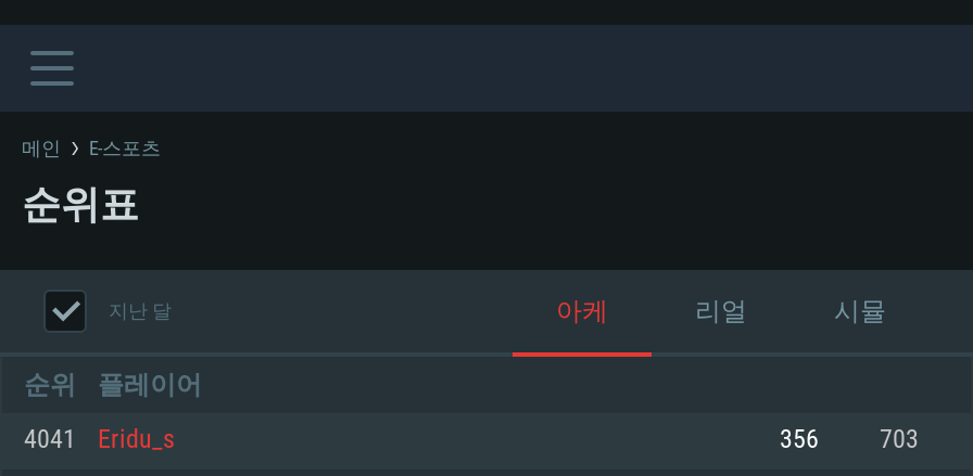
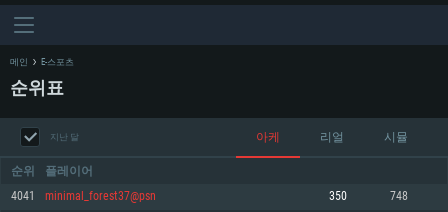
[98,428,919,452] Eridu_s | 356 | 703 -> [45,191,408,202] minimal_forest37@psn | 350 | 748

